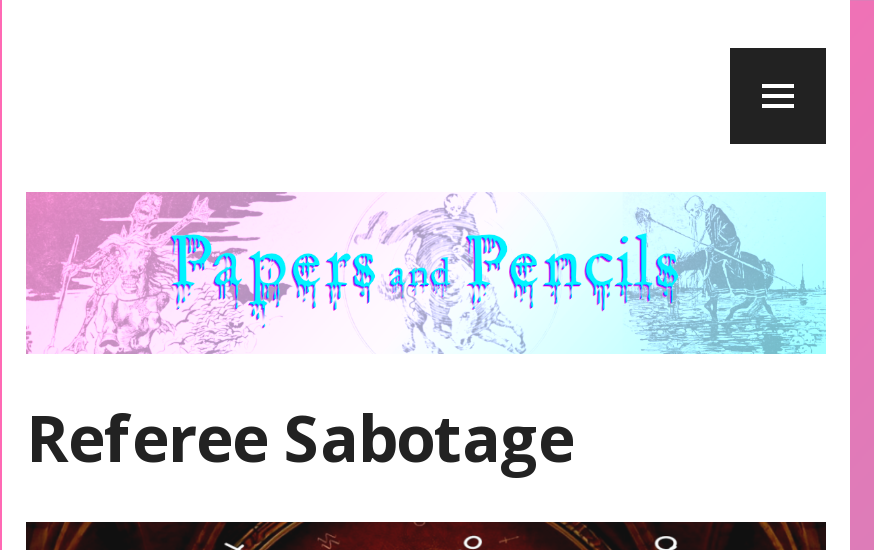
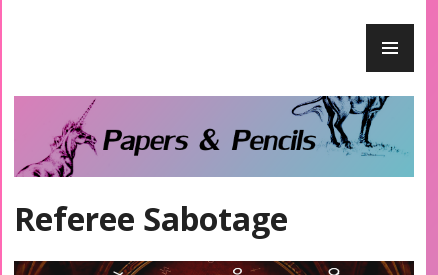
[28,192,826,354] [image] -> [14,95,414,178] [image]

